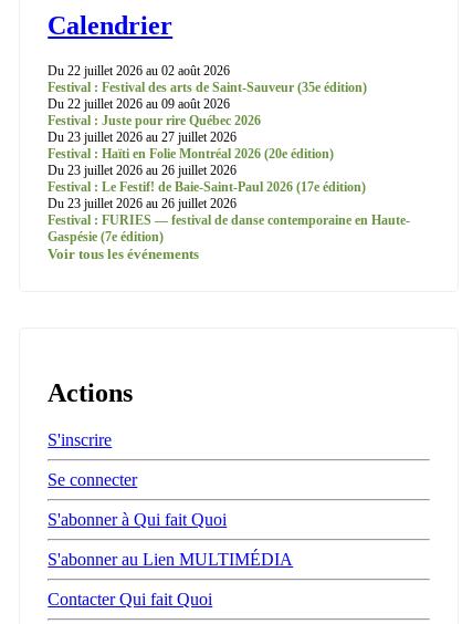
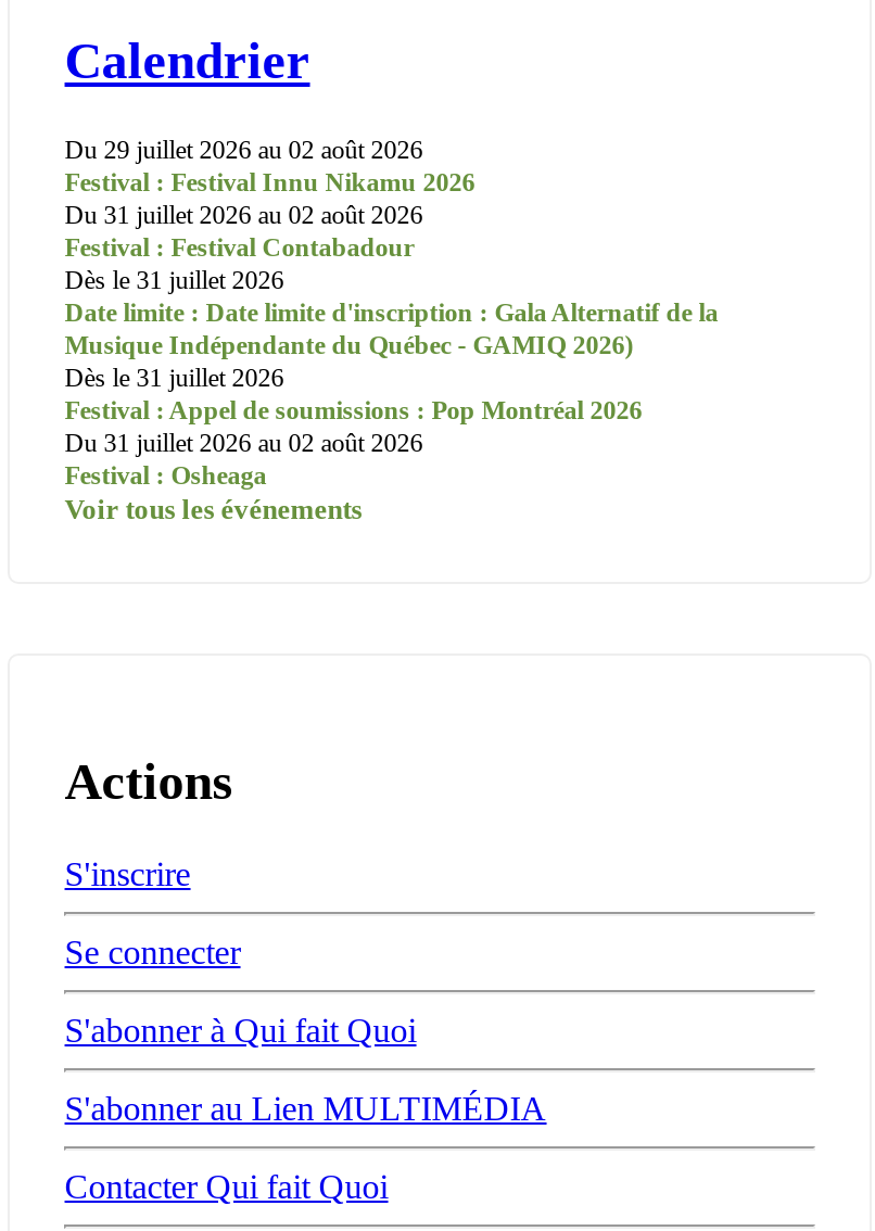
[48,63,410,245] Du 22 juillet 2026 au 02 août 2026 | Festival : Festival des arts de Saint-Sauveur (35e édition) | Du 22 juillet 2026 au 09 août 2026 | Festival : Juste pour rire Québec 2026 | Du 23 juillet 2026 au 27 juillet 2026 | Festival : Haïti en Folie Montréal 2026 (20e édition) | Du 23 juillet 2026 au 26 juillet 2026 | Festival : Le Festif! de Baie-Saint-Paul 2026 (17e édition) | Du 23 juillet 2026 au 26 juillet 2026 | Festival : FURIES — festival de danse contemporaine en Haute- | Gaspésie (7e édition) -> [65,135,718,491] Du 29 juillet 2026 au 02 août 2026 | Festival : Festival Innu Nikamu 2026 | Du 31 juillet 2026 au 02 août 2026 | Festival : Festival Contabadour | Dès le 31 juillet 2026 | Date limite : Date limite d'inscription : Gala Alternatif de la | Musique Indépendante du Québec - GAMIQ 2026) | Dès le 31 juillet 2026 | Festival : Appel de soumissions : Pop Montréal 2026 | Du 31 juillet 2026 au 02 août 2026 | Festival : Osheaga

